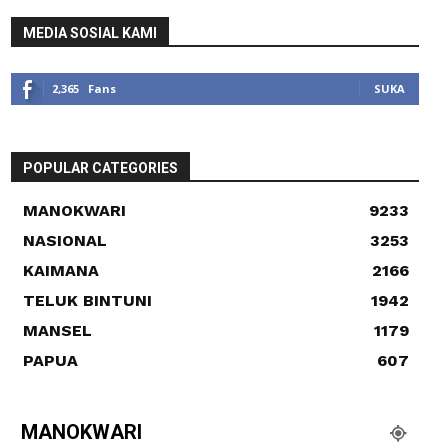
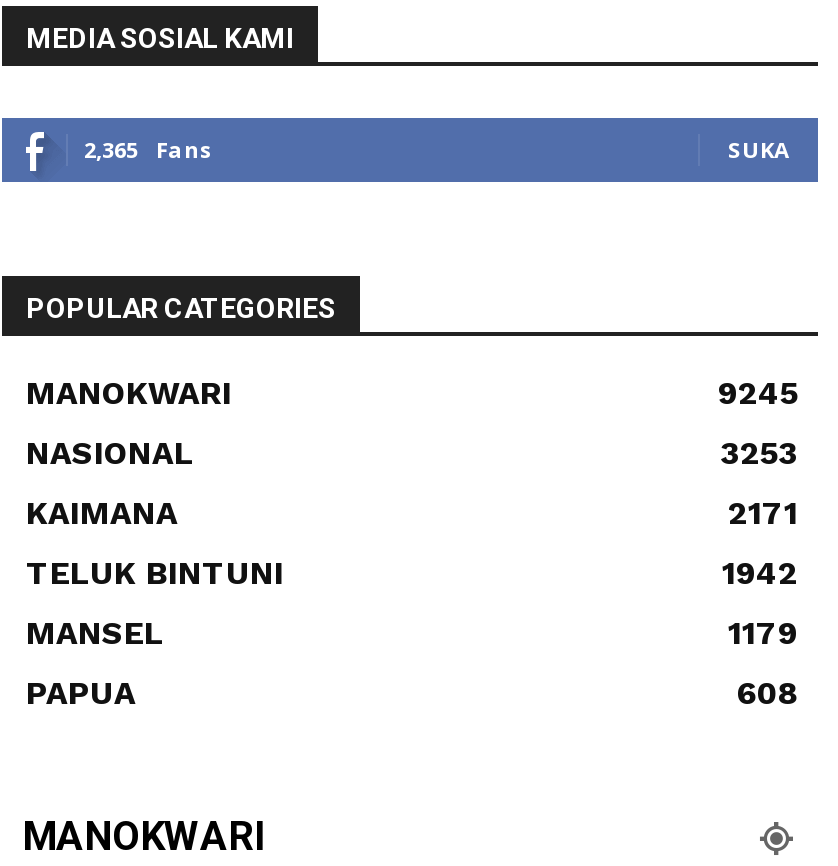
[369,201,409,220] 9233 -> [718,375,798,413] 9245
[372,261,409,280] 2166 -> [728,495,798,533] 2171
[377,351,409,370] 607 -> [736,675,798,713] 608

